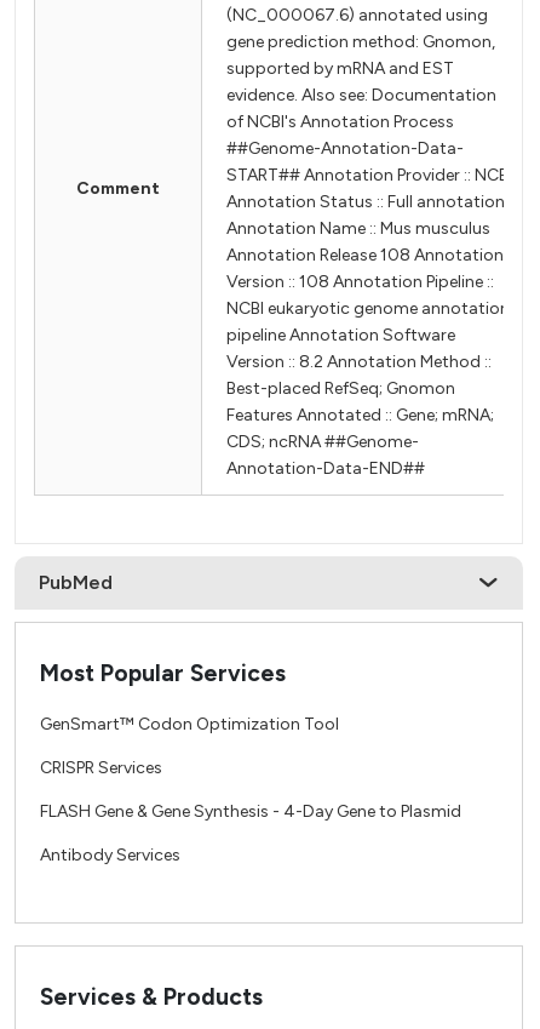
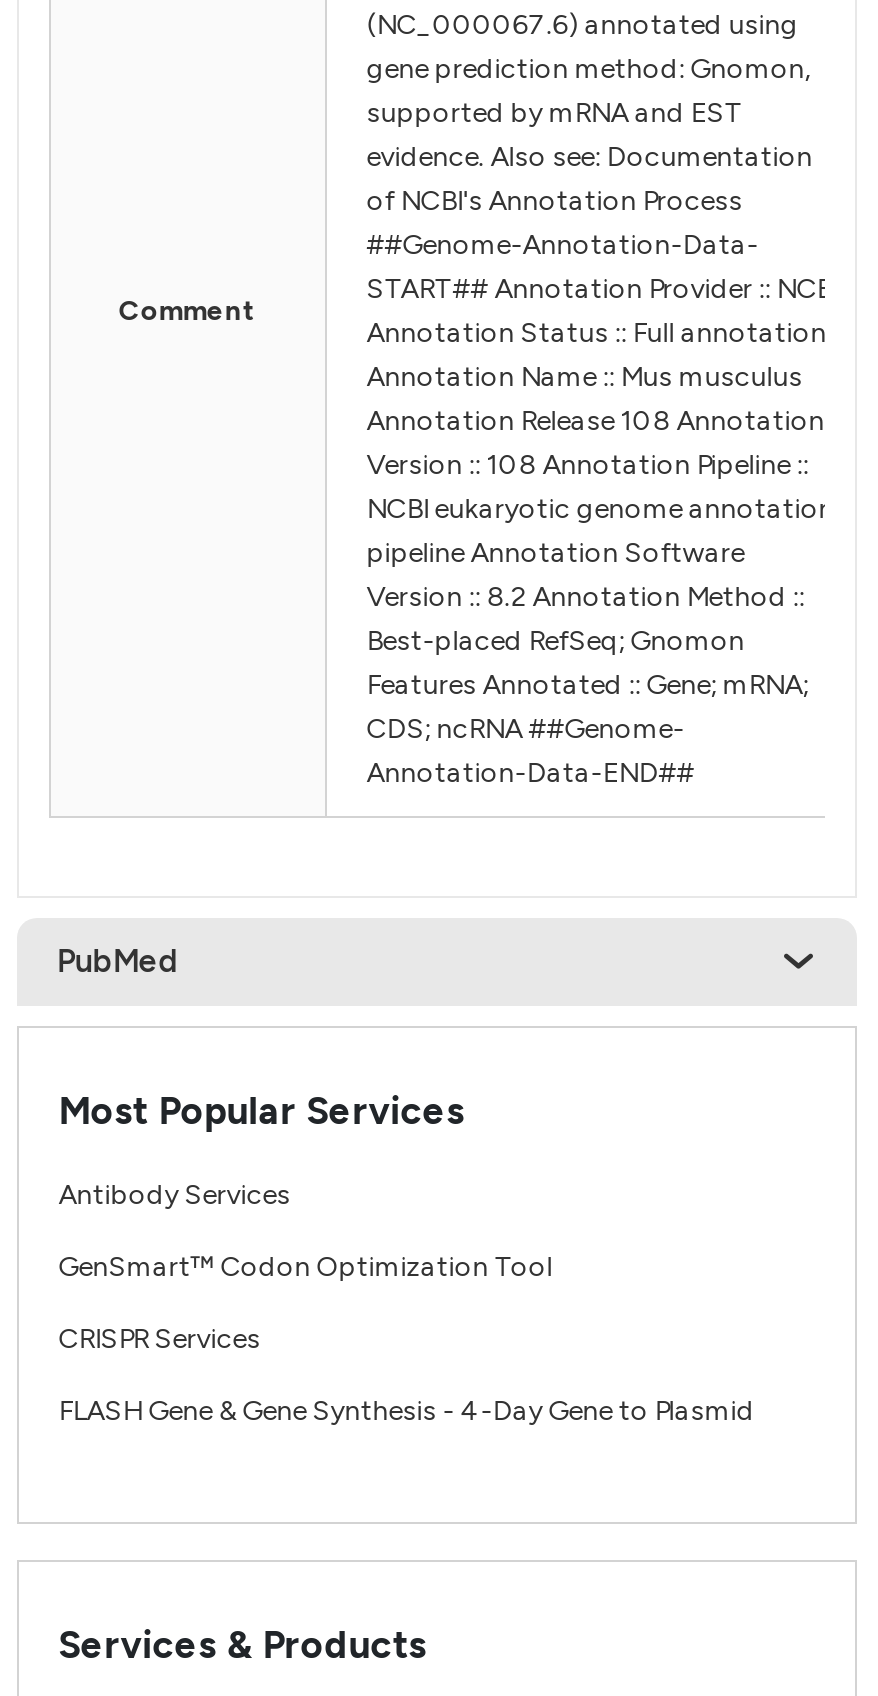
moved [40,714,461,822] -> [58,1250,754,1428]: GenSmart™ Codon Optimization Tool | CRISPR Services | FLASH Gene & Gene Synthesis - 4-Day Gene to Plasmid
moved [40,845,180,865] -> [58,1178,290,1212]: Antibody Services

